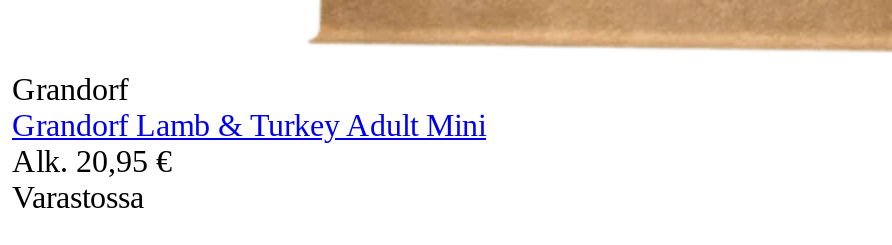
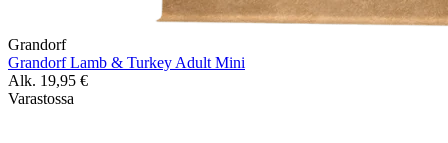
[12,144,172,178] Alk. 20,95 € -> [8,72,88,89] Alk. 19,95 €

